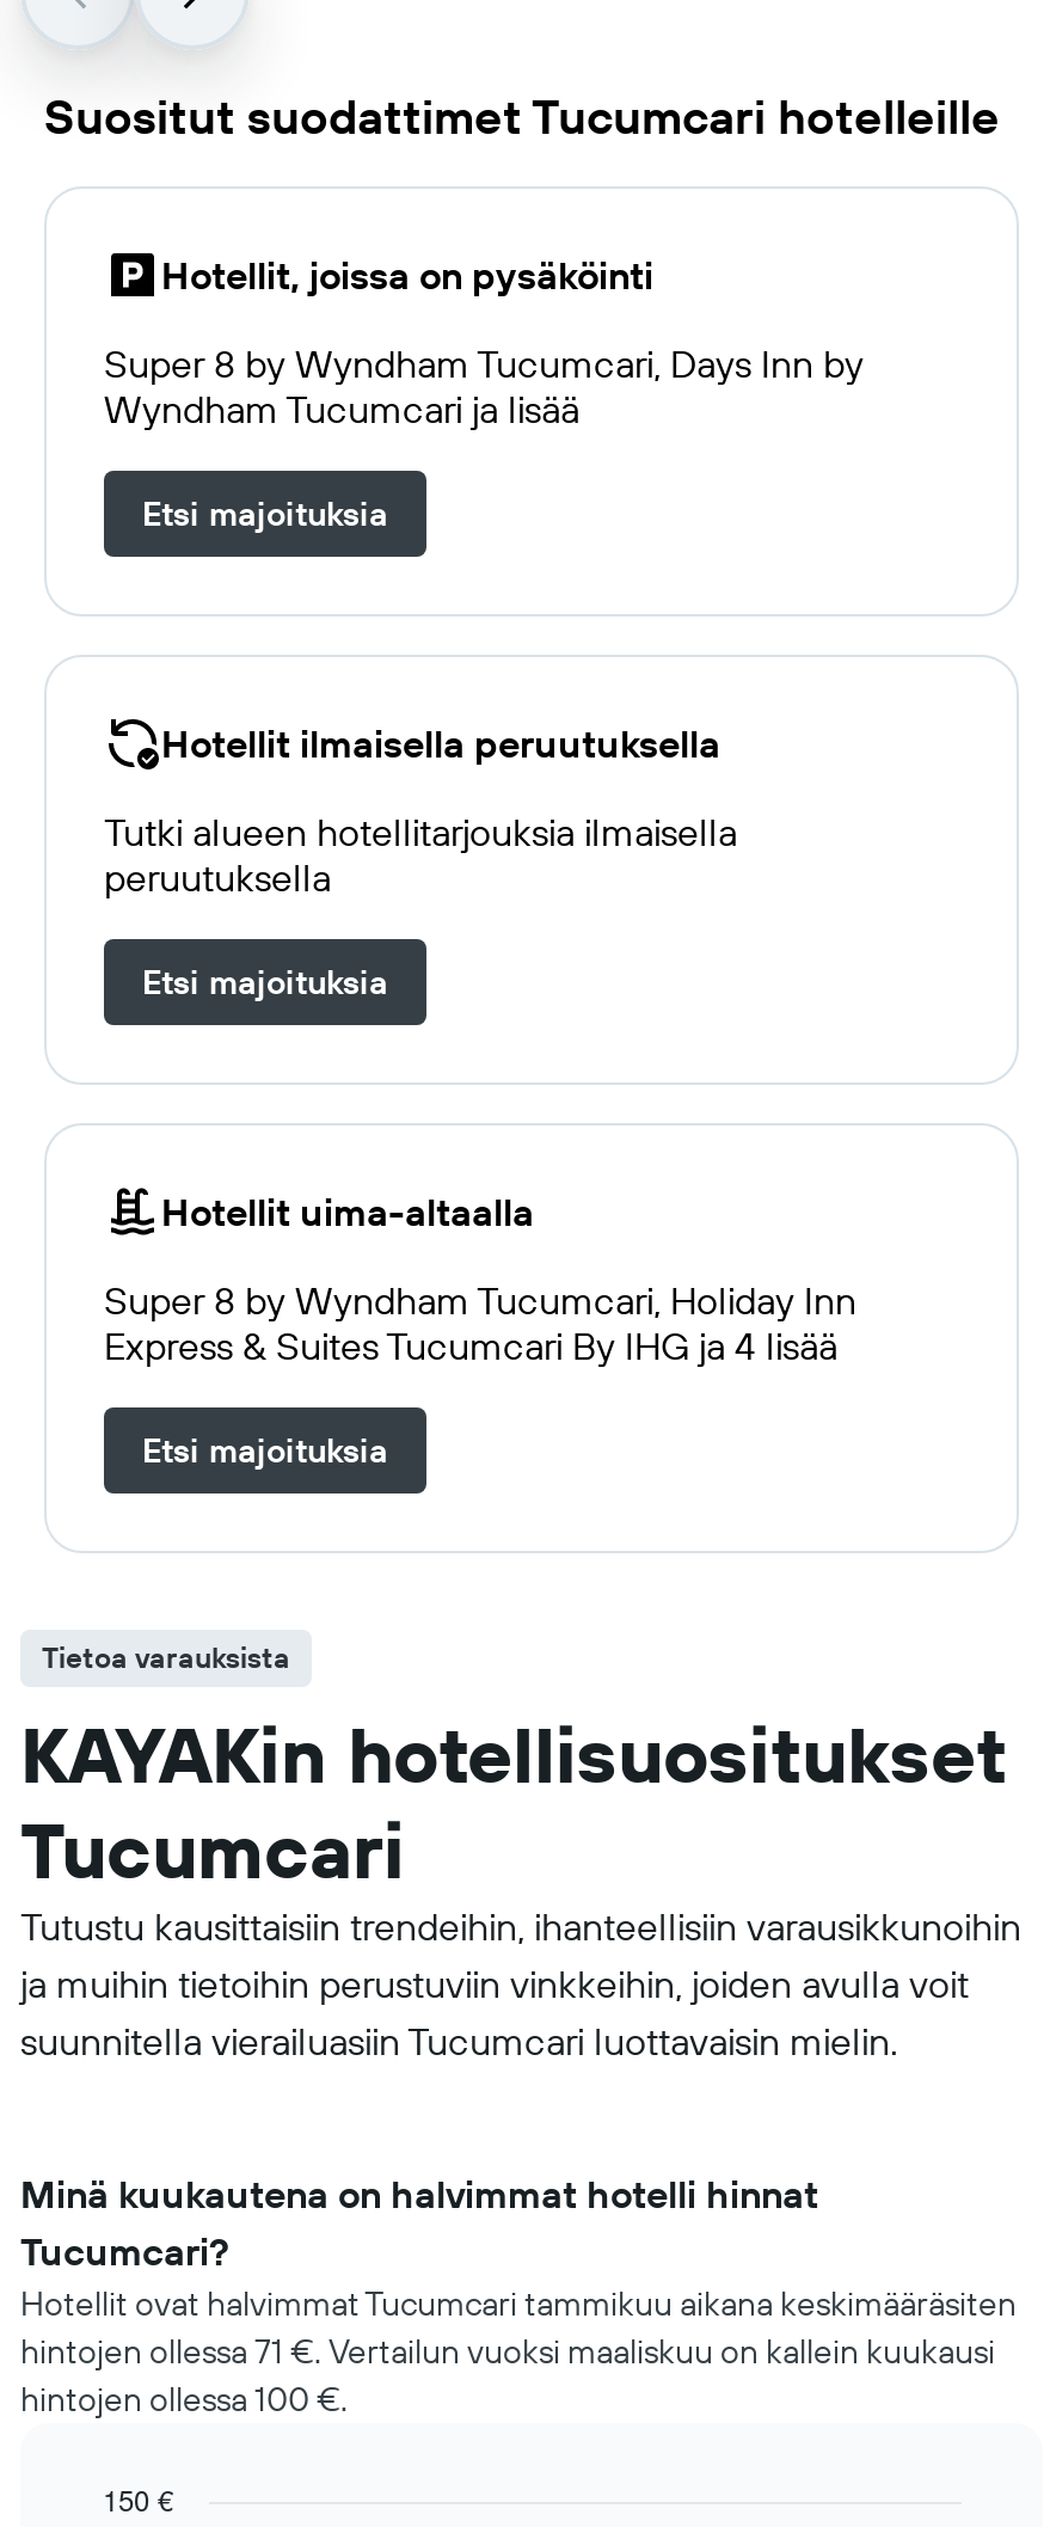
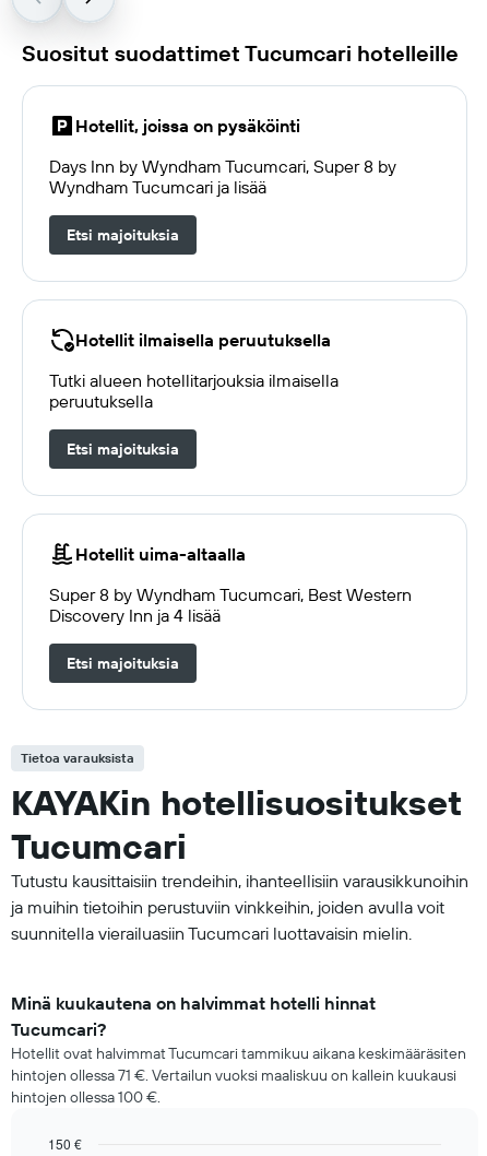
[104,338,864,386] Super 8 by Wyndham Tucumcari, Days Inn by -> [49,155,396,177] Days Inn by Wyndham Tucumcari, Super 8 by
[104,1275,856,1368] Super 8 by Wyndham Tucumcari, Holiday Inn | Express & Suites Tucumcari By IHG ja 4 lisää -> [49,583,412,626] Super 8 by Wyndham Tucumcari, Best Western | Discovery Inn ja 4 lisää

